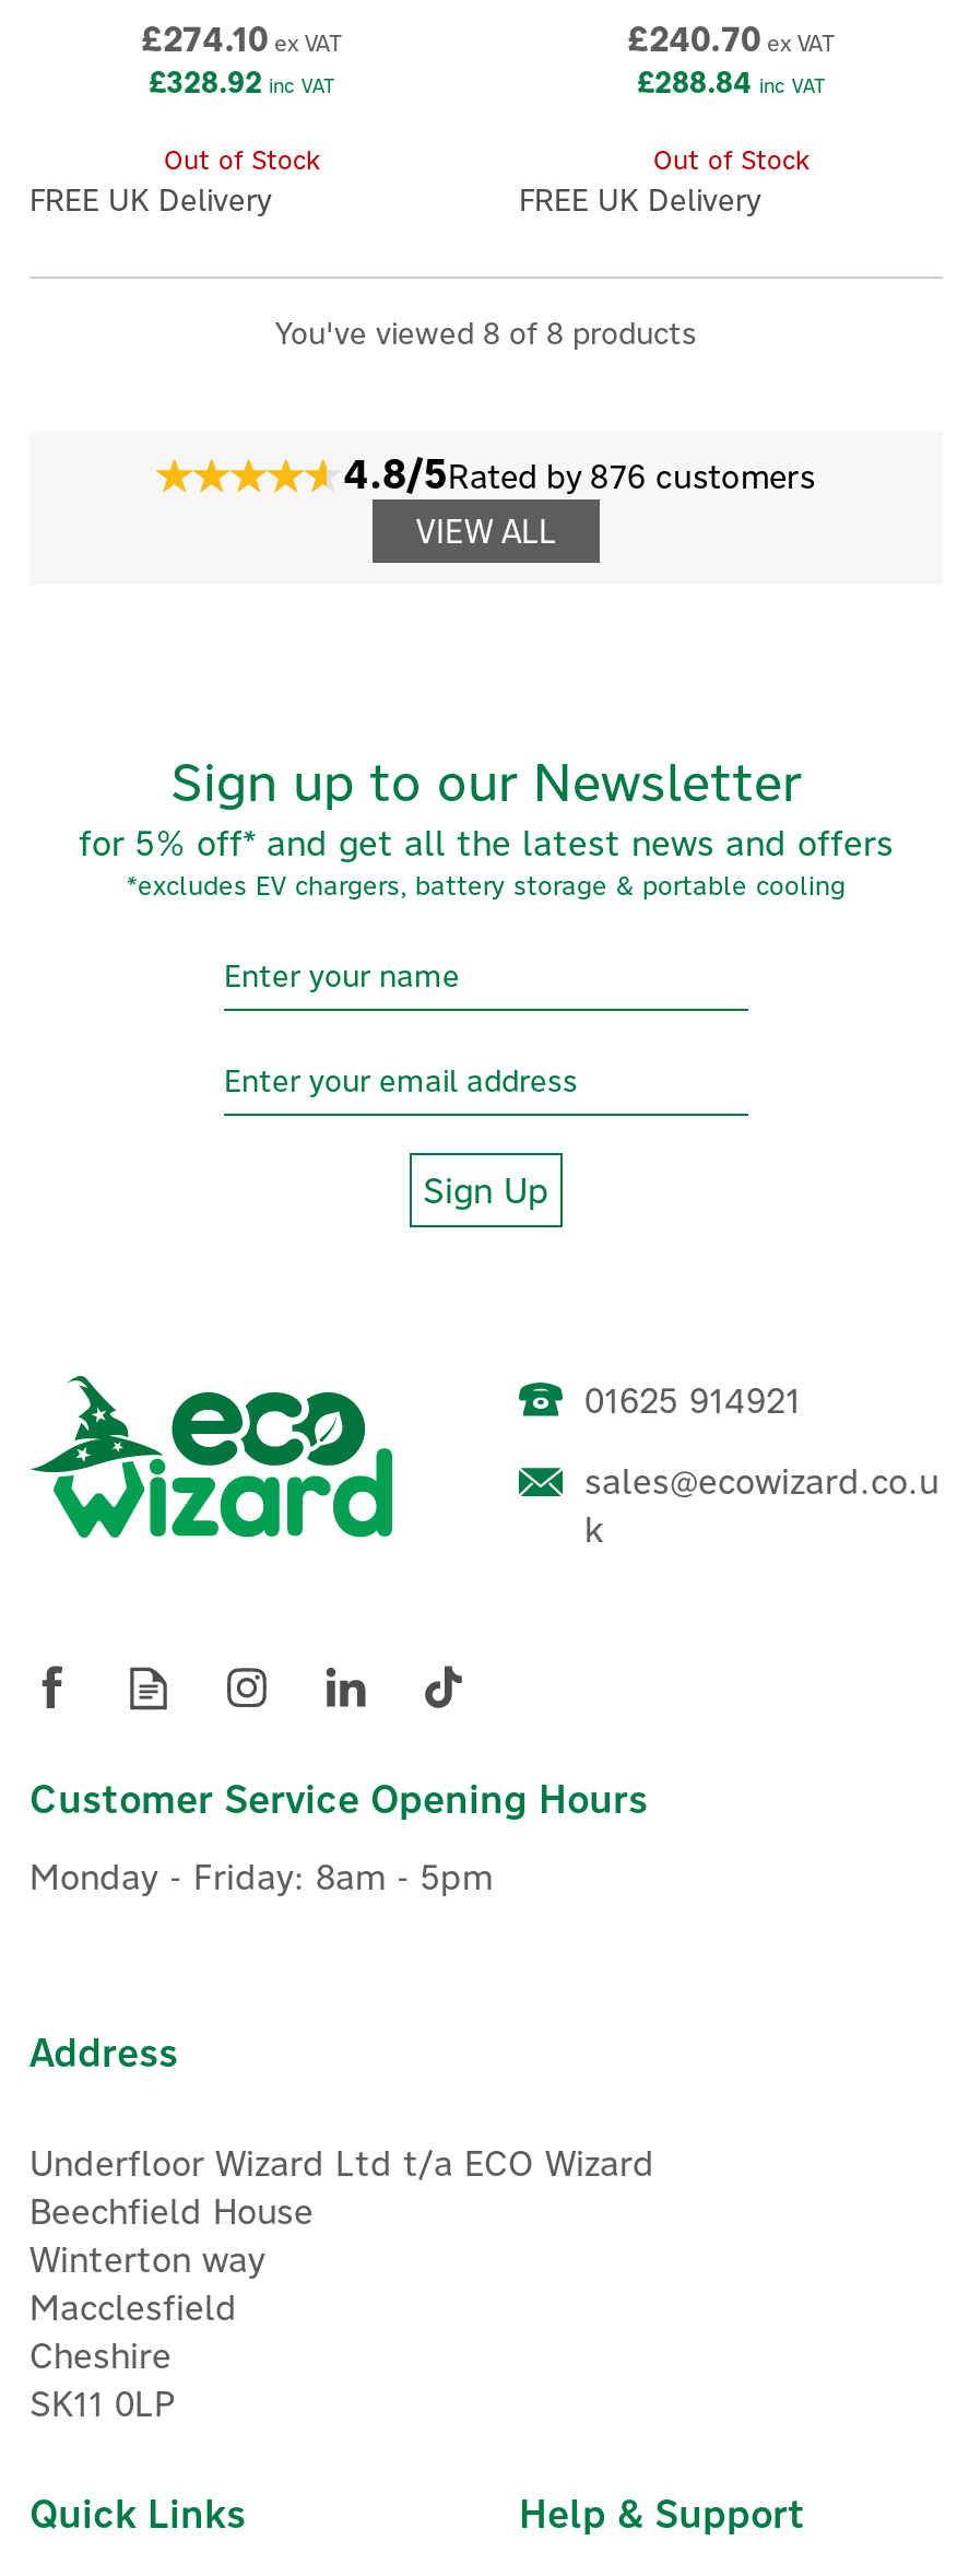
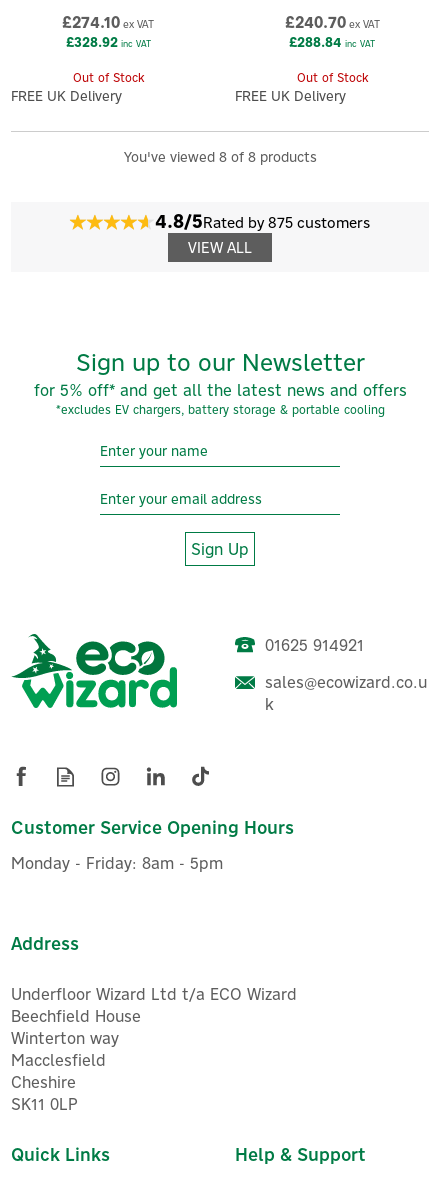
[343,447,815,499] 4.8/5Rated by 876 customers -> [155,209,370,233] 4.8/5Rated by 875 customers

